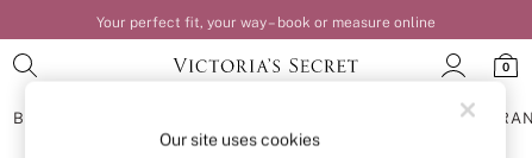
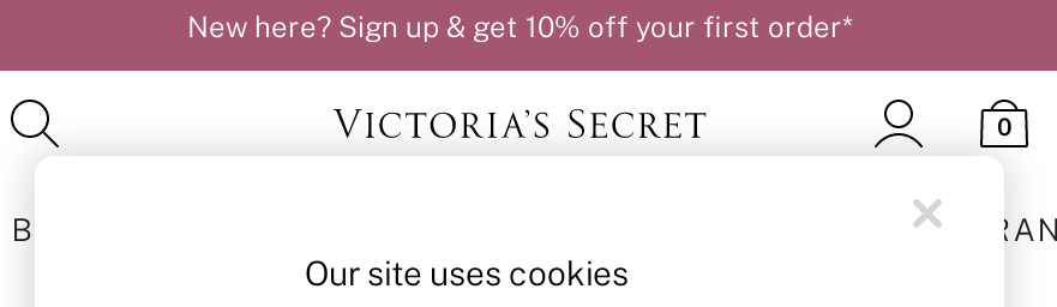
[96,10,435,27] Your perfect fit, your way – book or measure online -> [187,11,852,44] New here? Sign up & get 10% off your first order*

